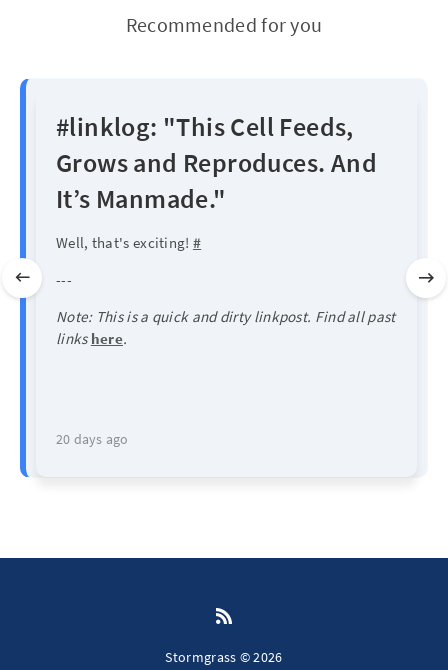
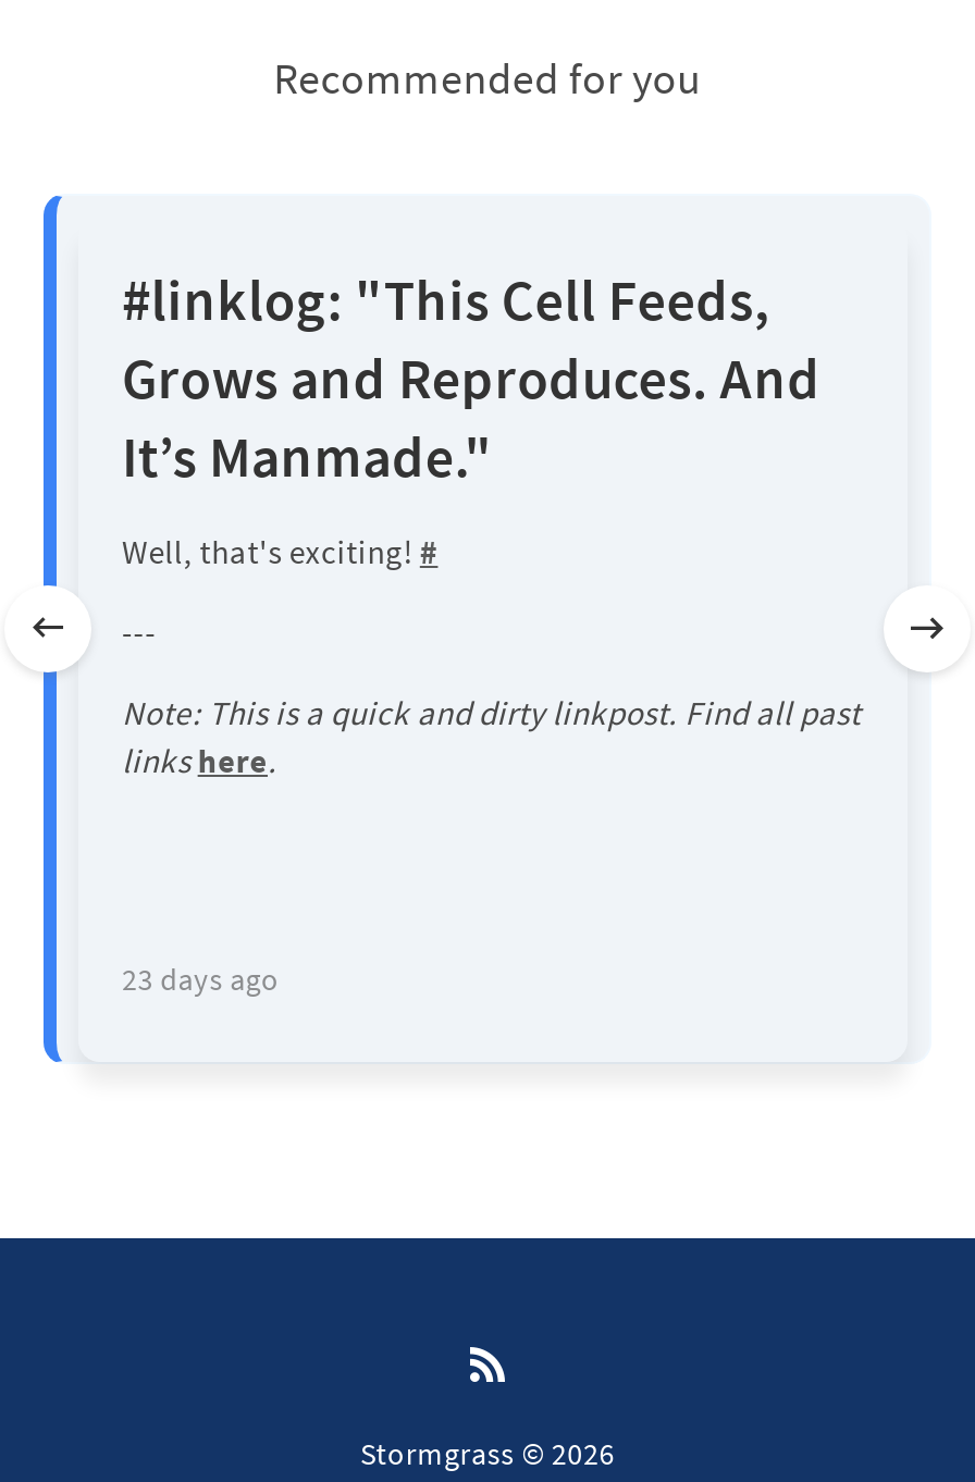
[56,430,128,448] 20 days ago -> [122,960,279,999] 23 days ago

